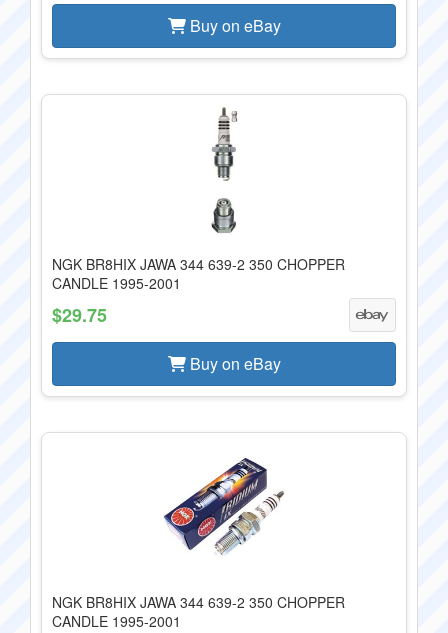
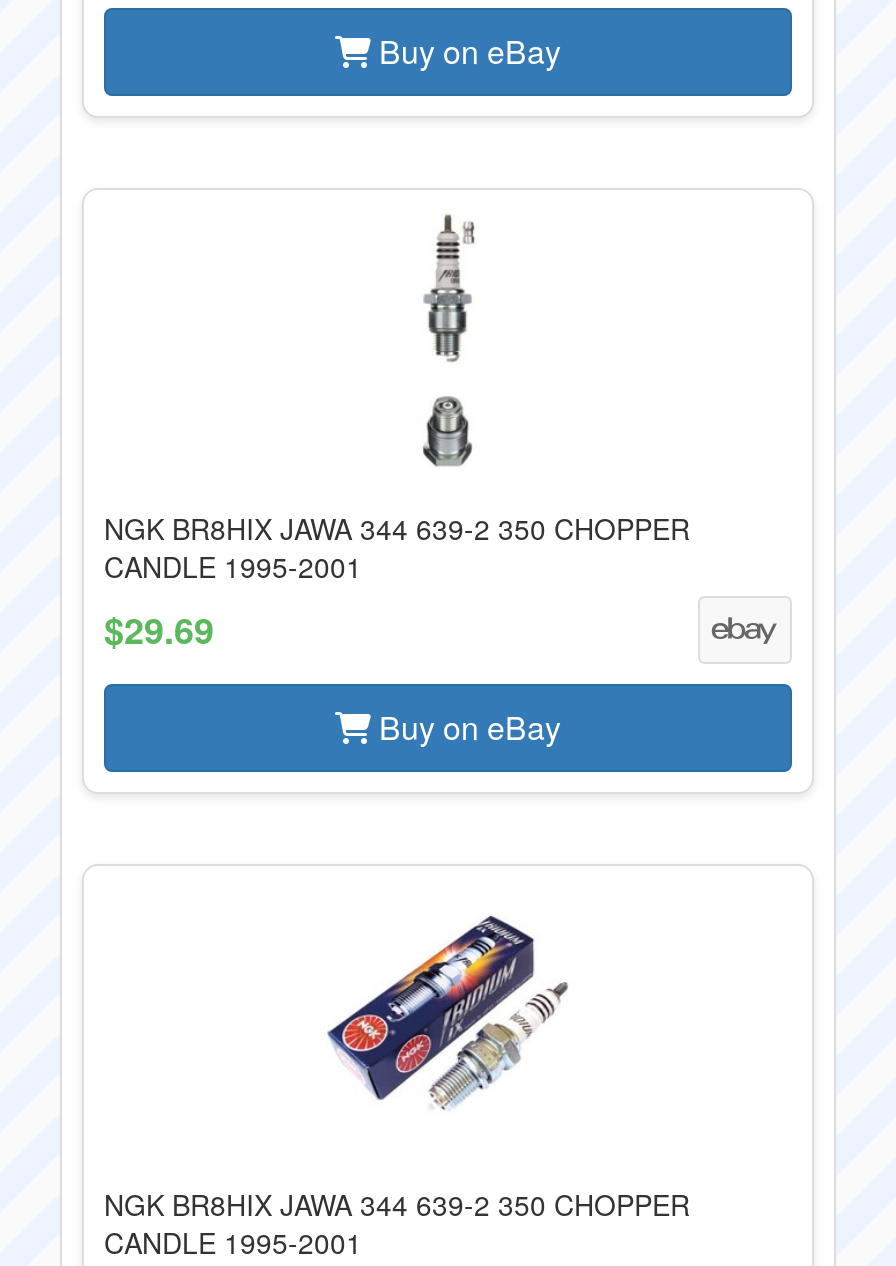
[52,301,107,327] $29.75 -> [104,603,214,655] $29.69

